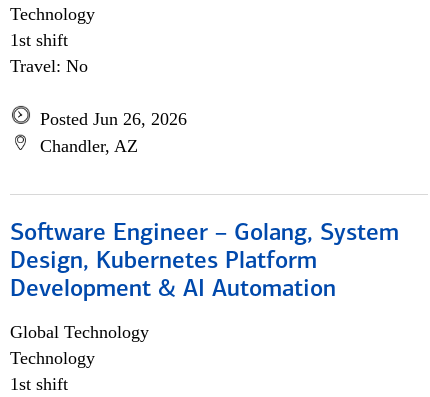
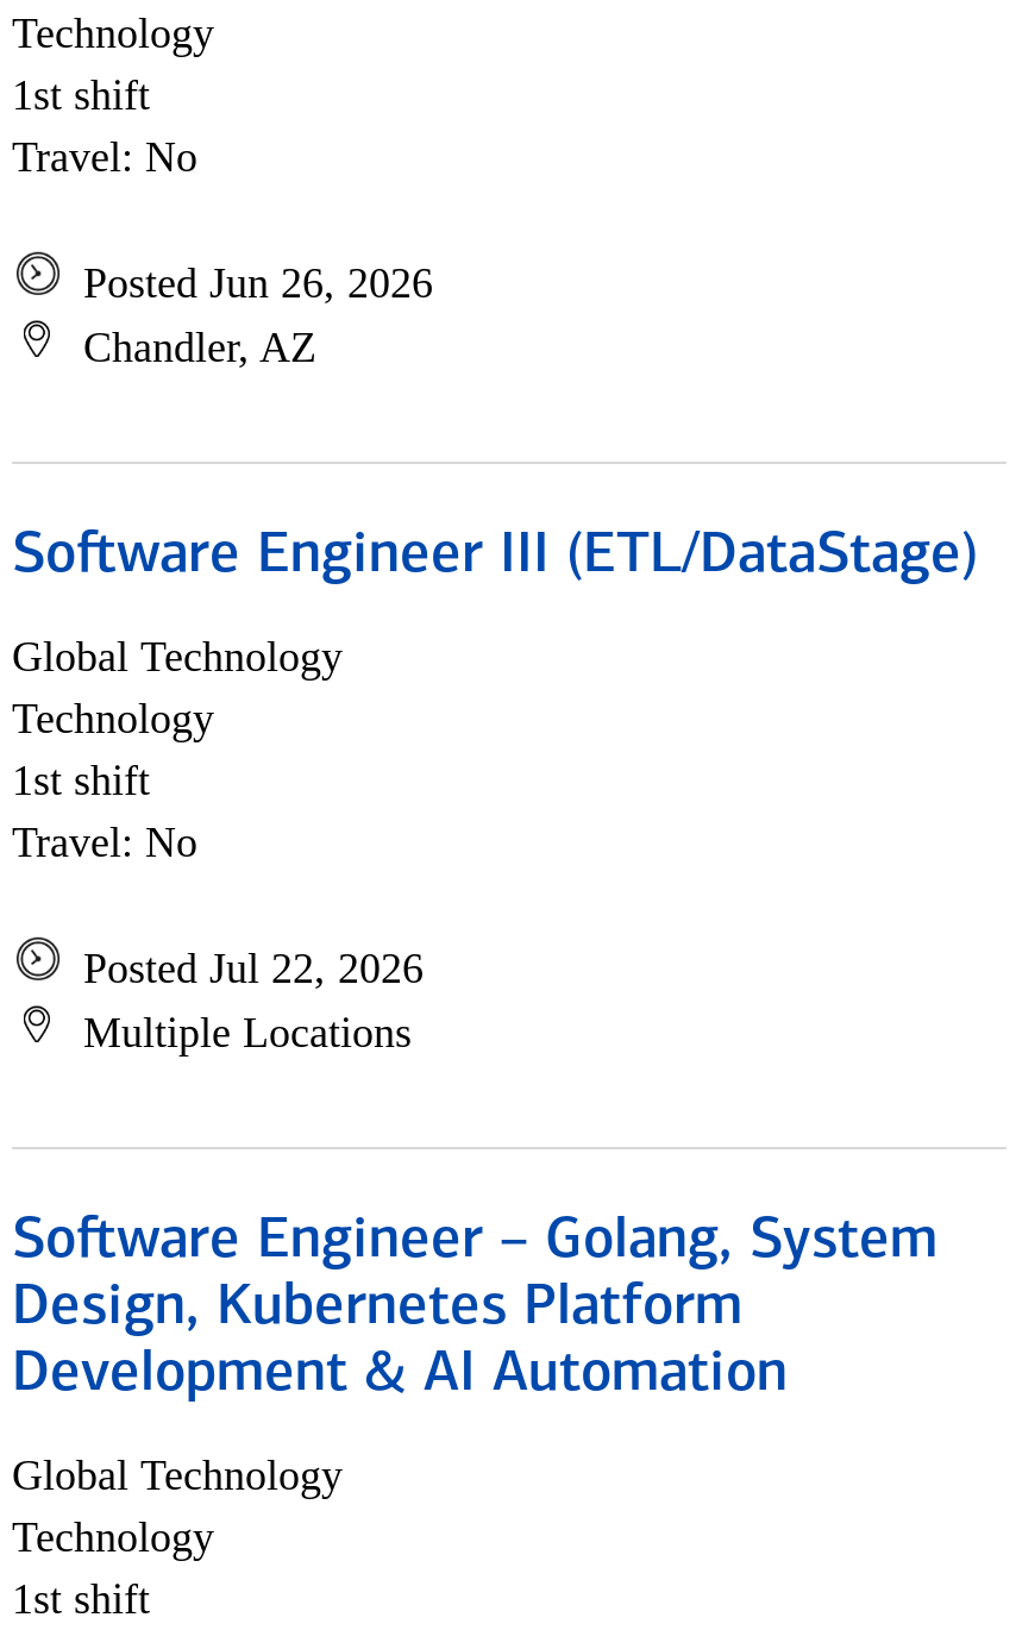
none -> [12,528,978,1057] Software Engineer III (ETL/DataStage) | Global Technology | Technology | 1st shift | Travel: No | Posted Jul 22, 2026 | Multiple Locations

